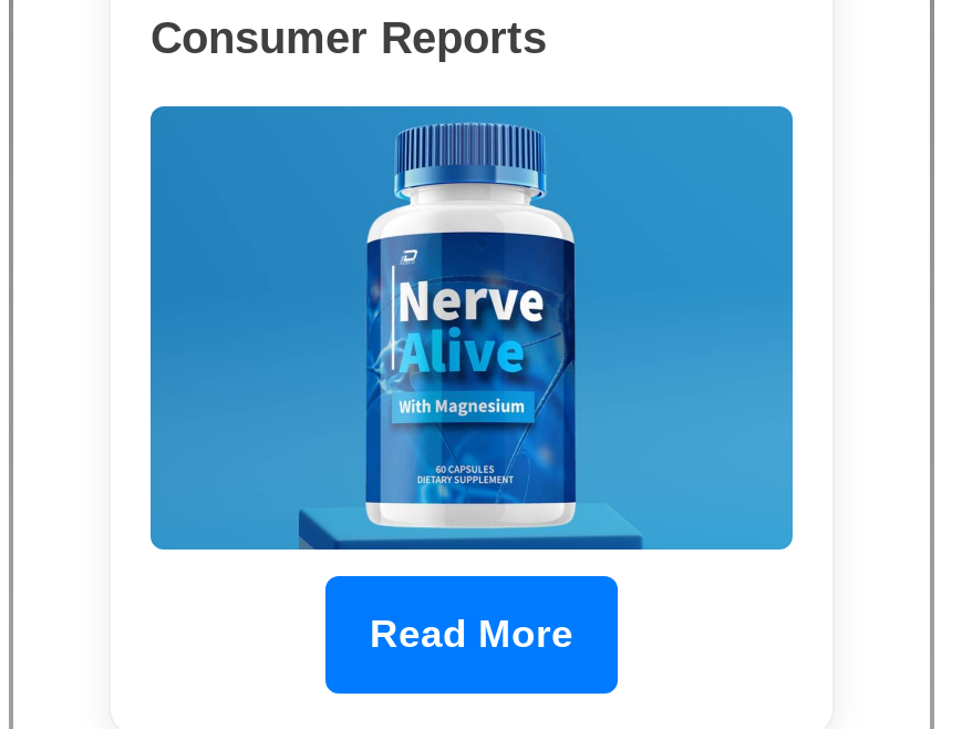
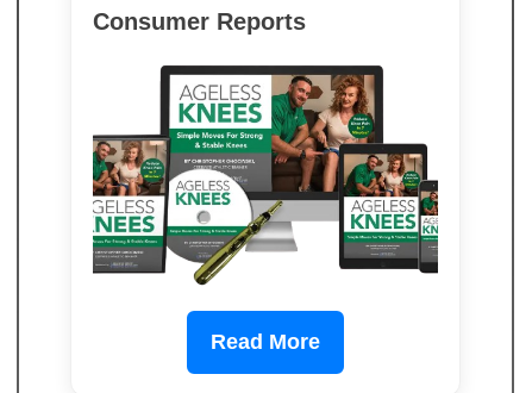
[148,104,795,552] [image] -> [92,58,439,297] [image]

